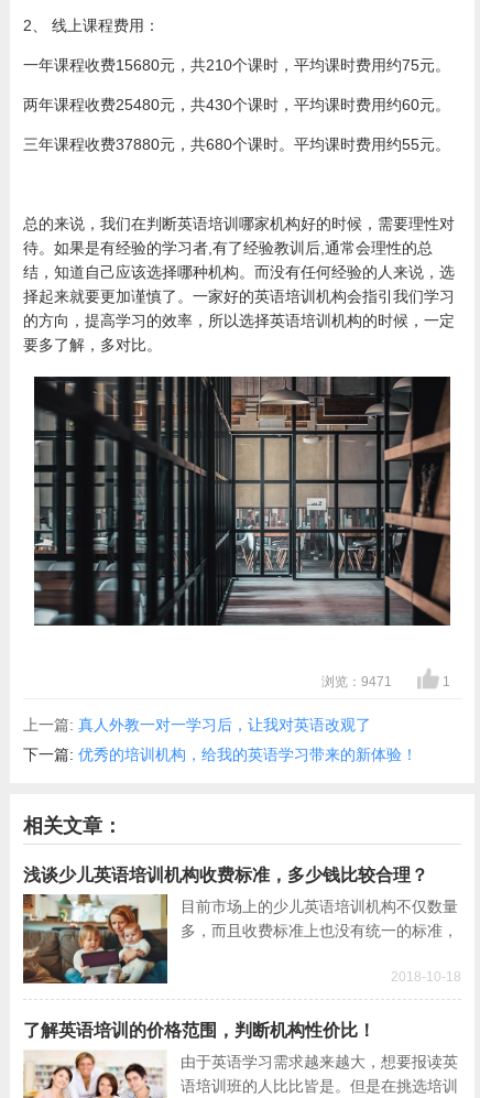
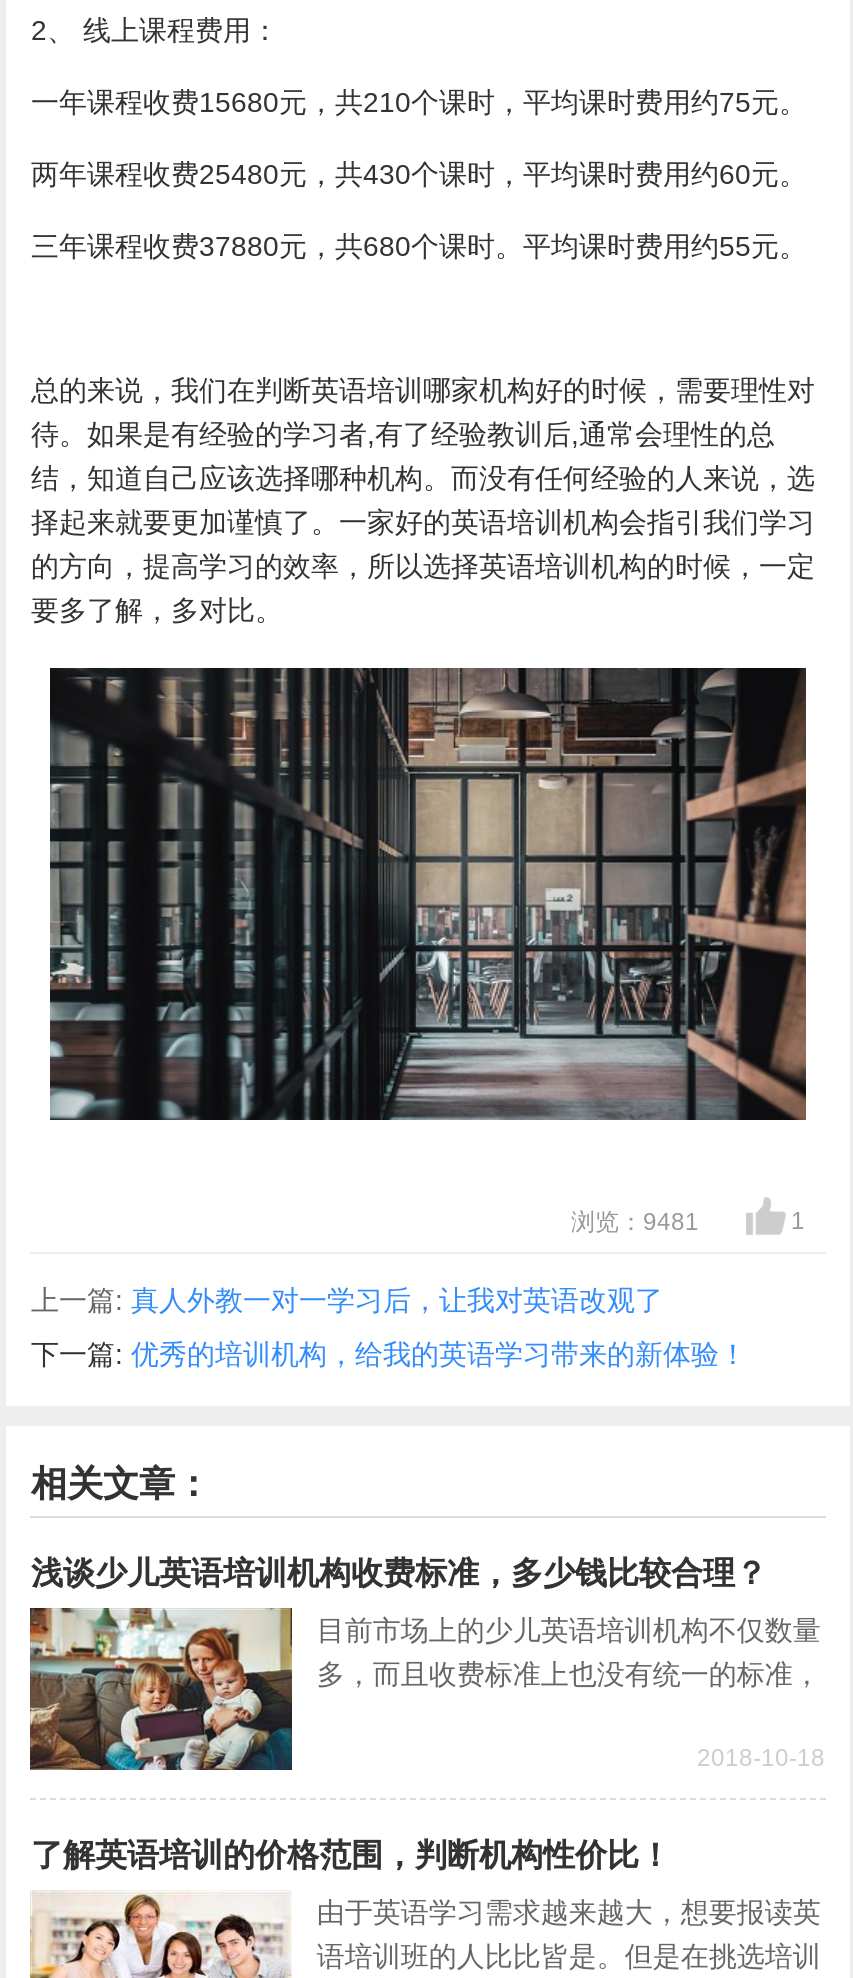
[321,674,391,689] 浏览：9471 -> [571,1208,699,1236] 浏览：9481

